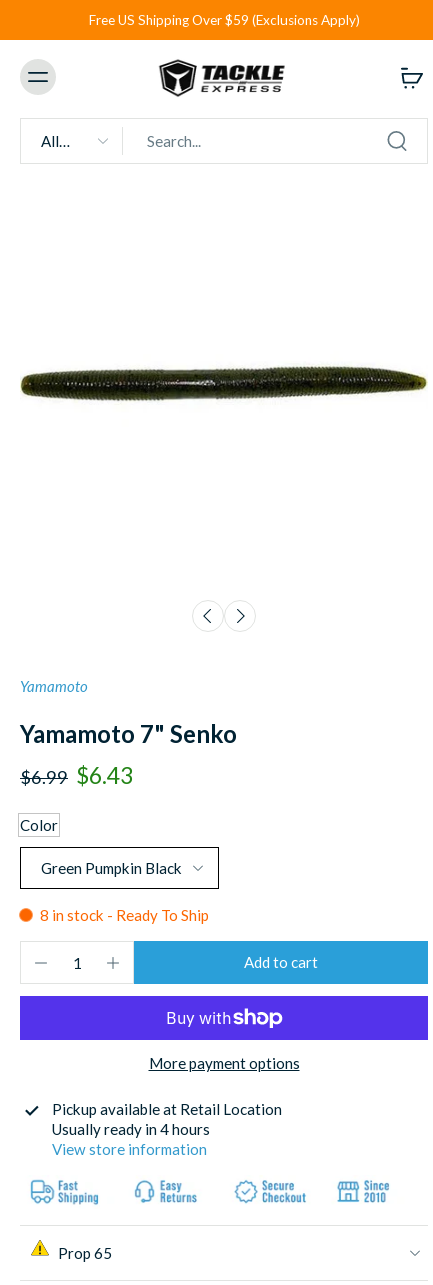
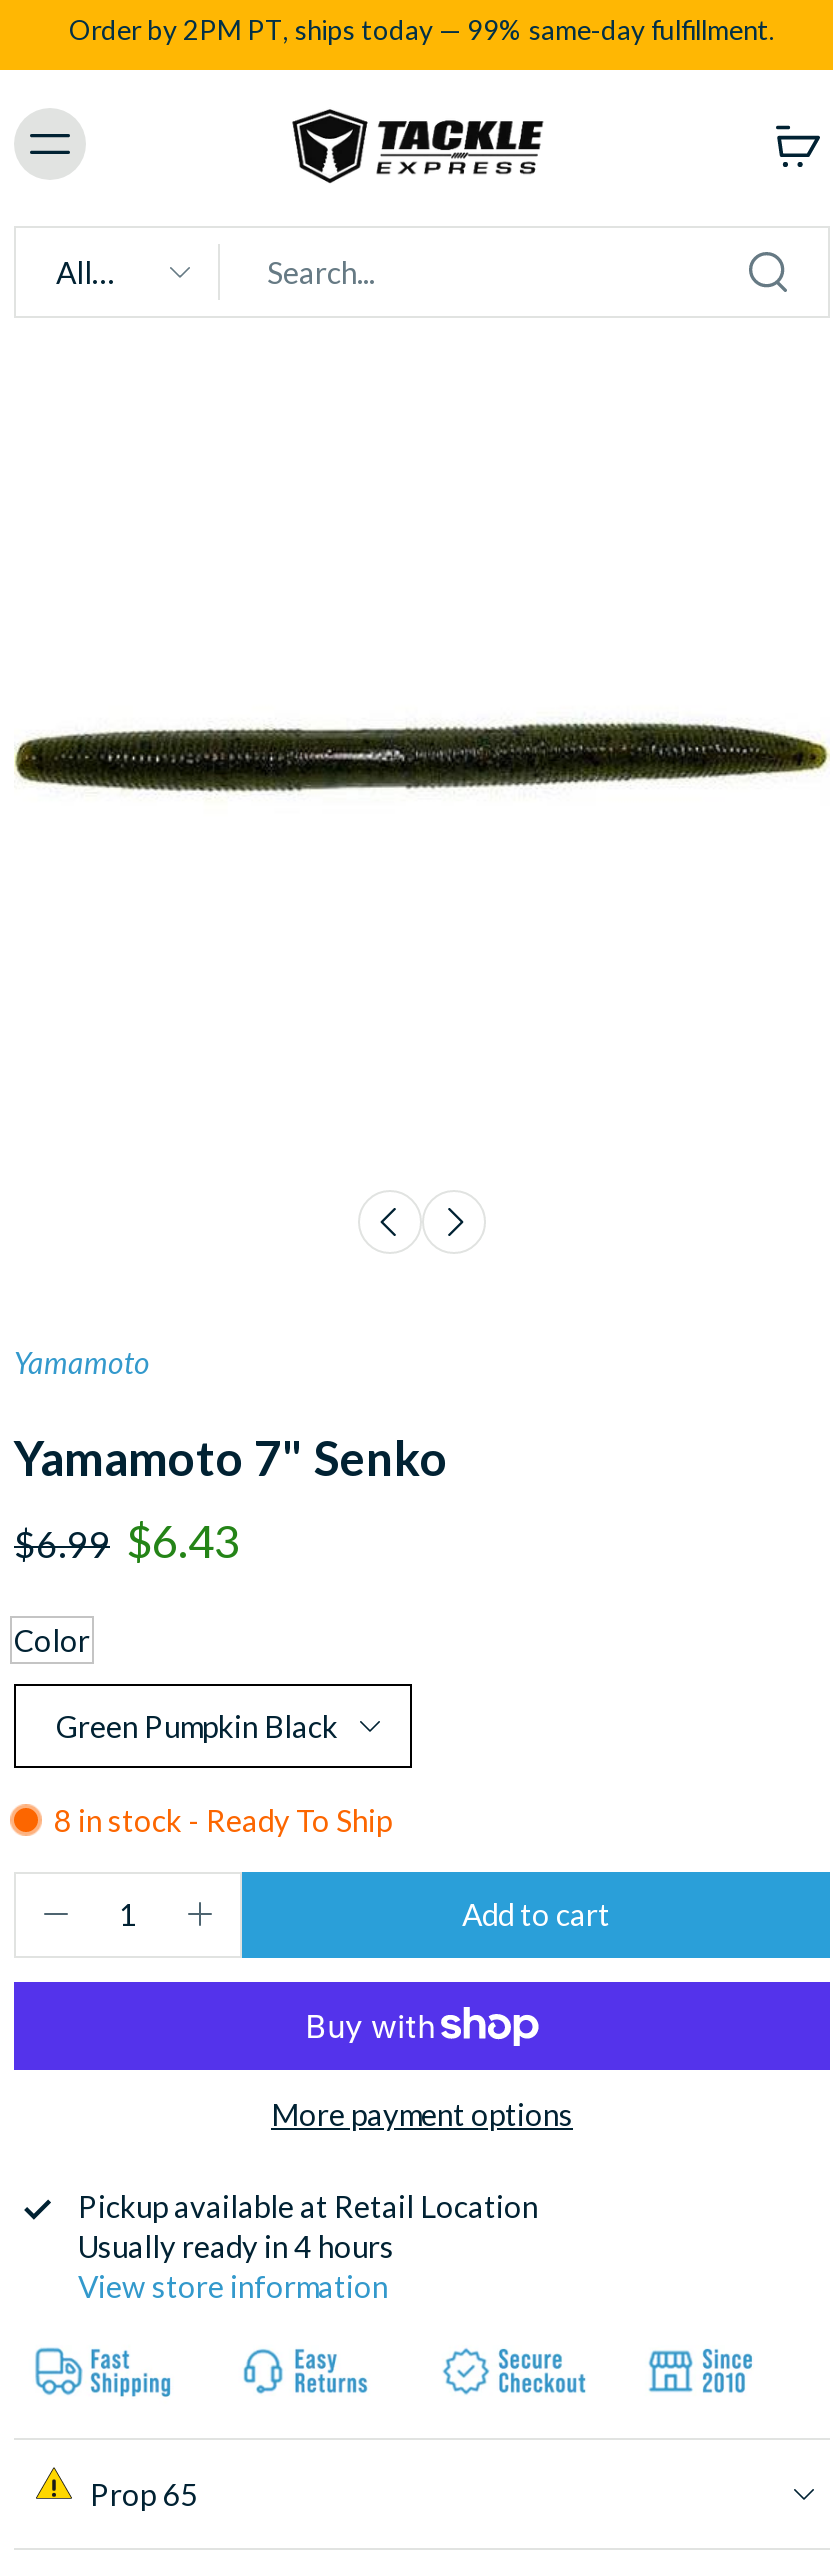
[88,12,359,28] Free US Shipping Over $59 (Exclusions Apply) -> [69,14,775,46] Order by 2PM PT, ships today — 99% same-day fulfillment.

